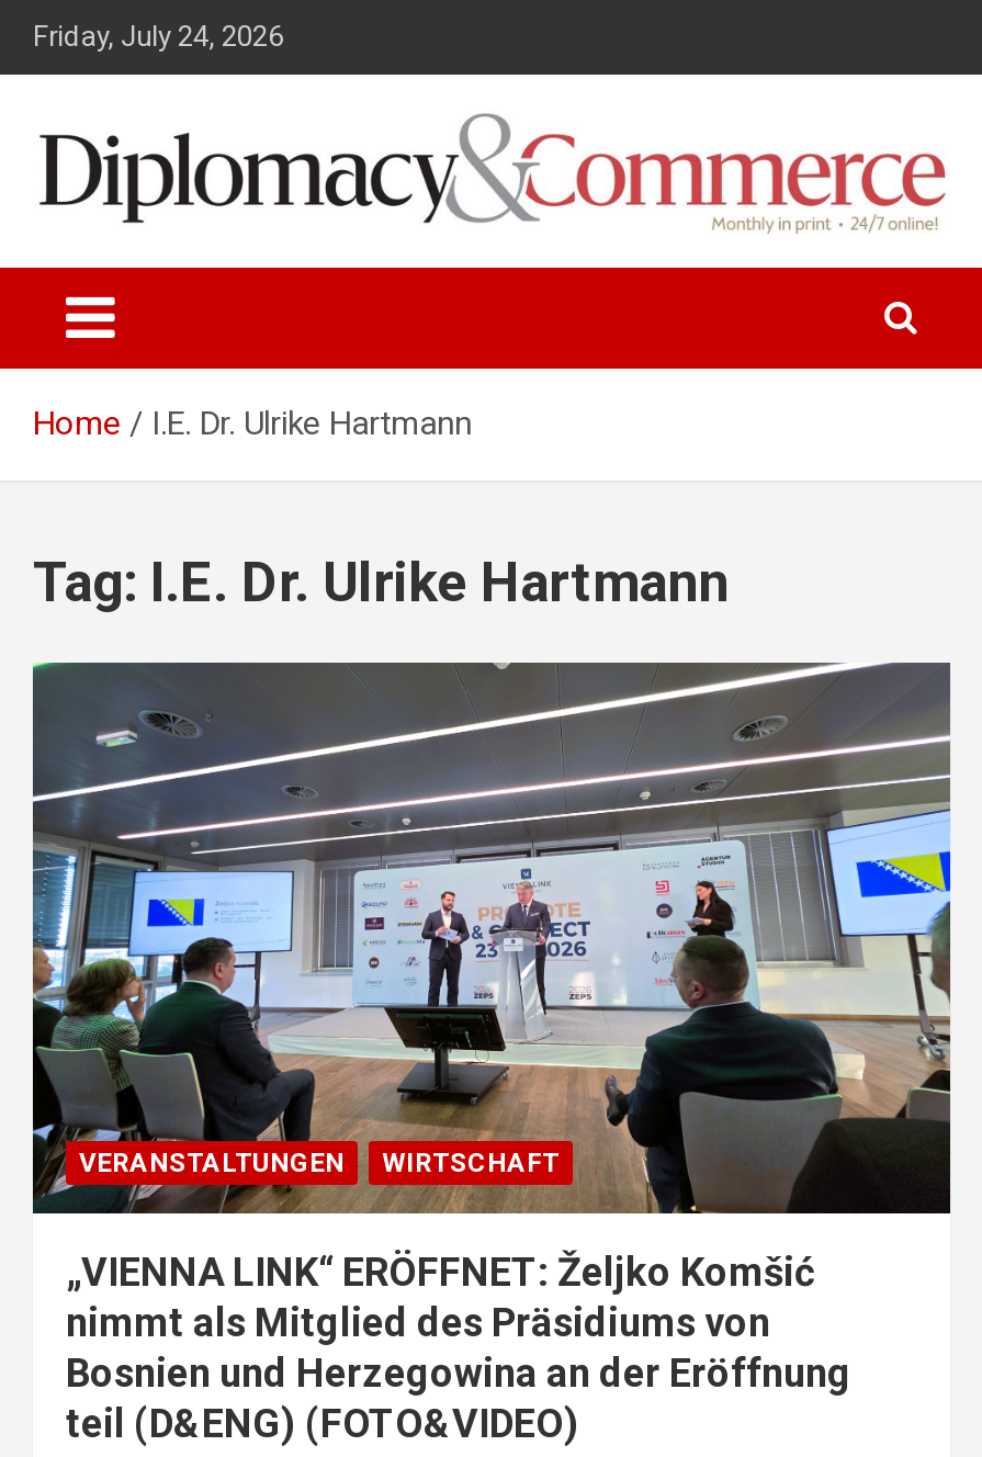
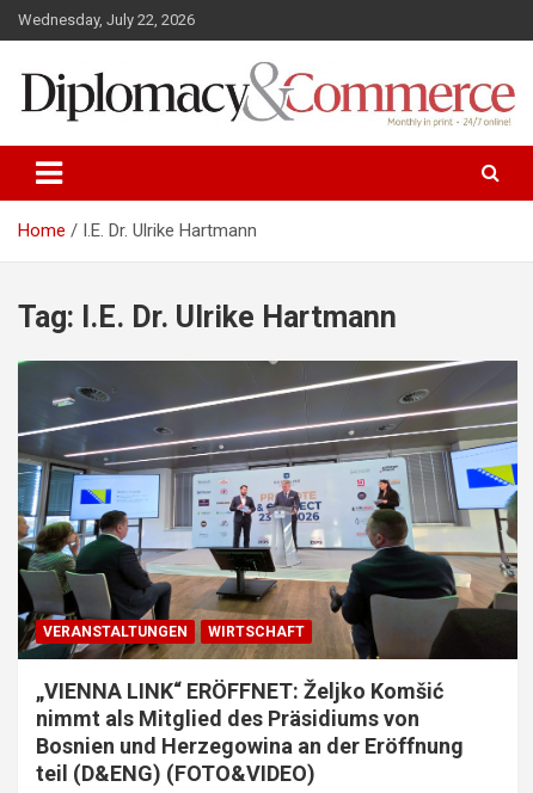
[33,20,283,53] Friday, July 24, 2026 -> [18,11,195,29] Wednesday, July 22, 2026

